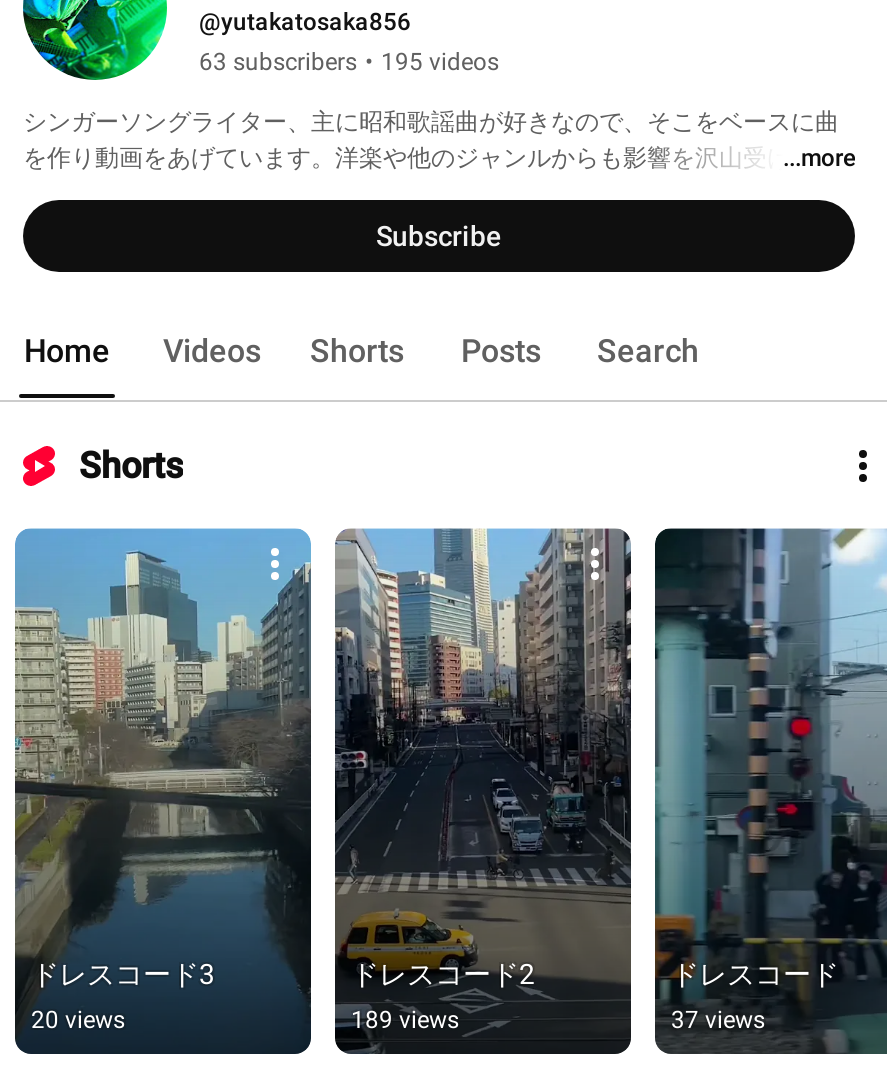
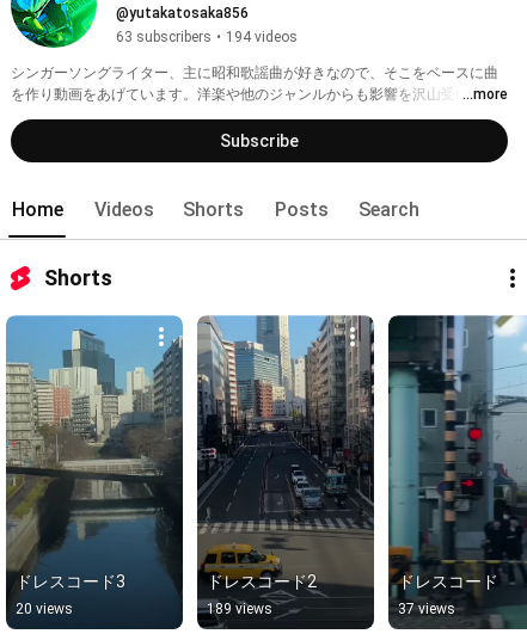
[199,48,499,76] 63 subscribers • 195 videos -> [116,29,298,45] 63 subscribers • 194 videos

